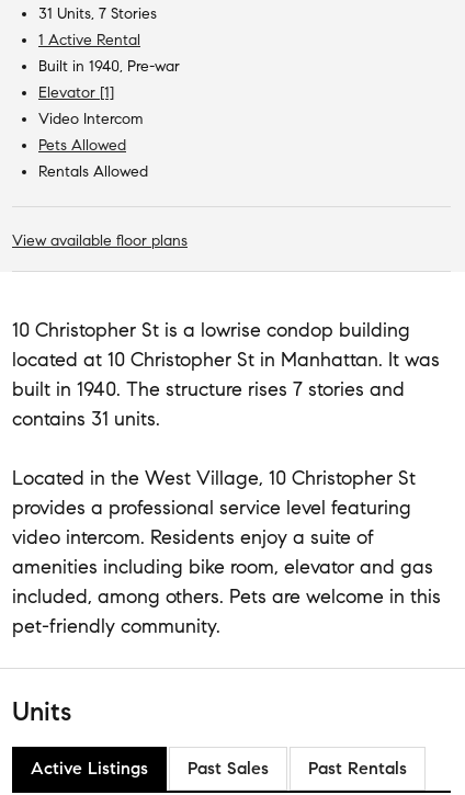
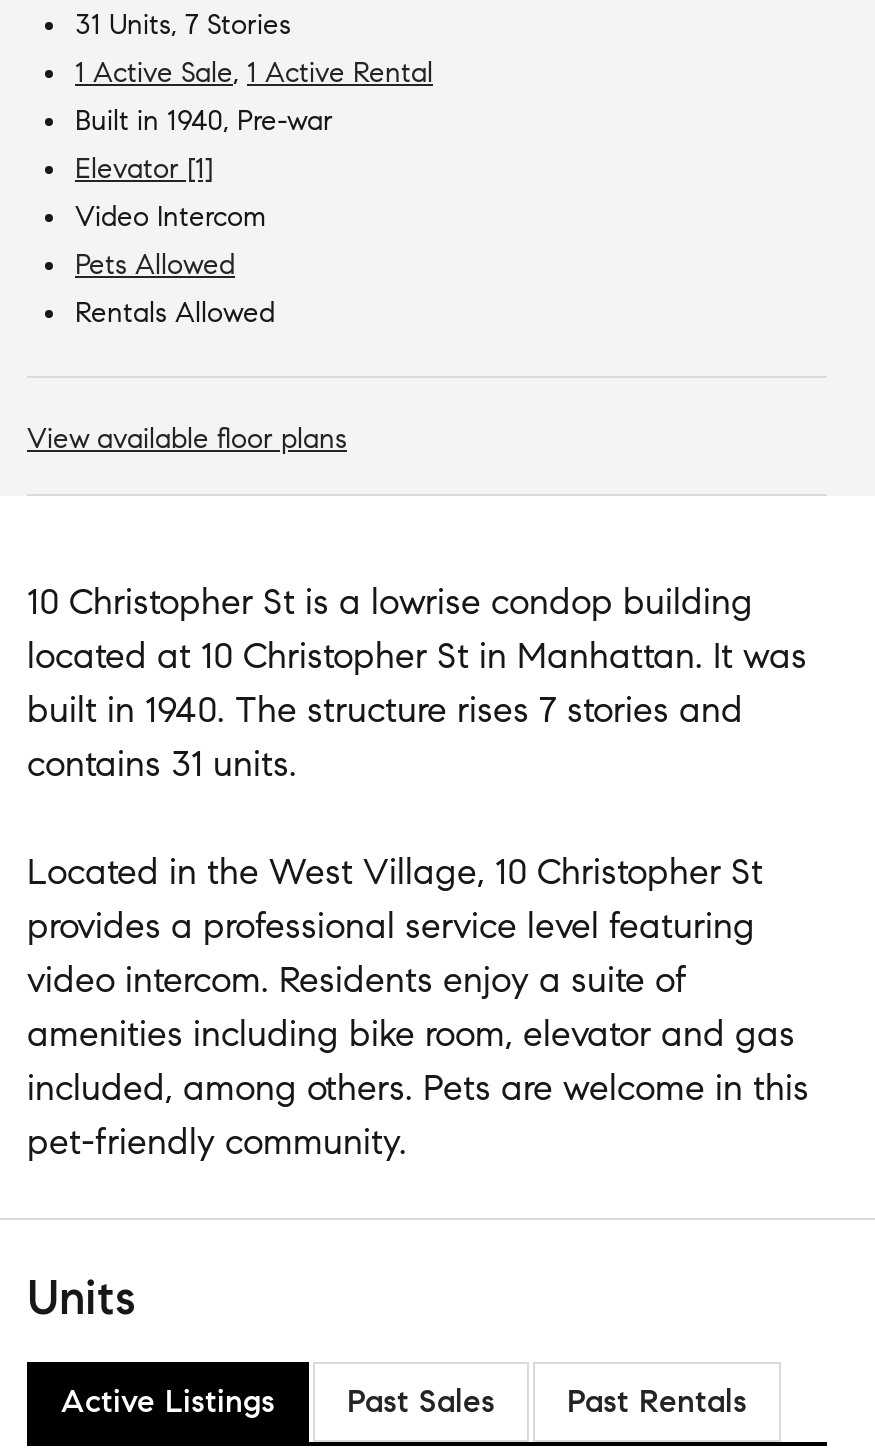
[38,30,140,49] 1 Active Rental -> [75,55,433,89] 1 Active Sale, 1 Active Rental

